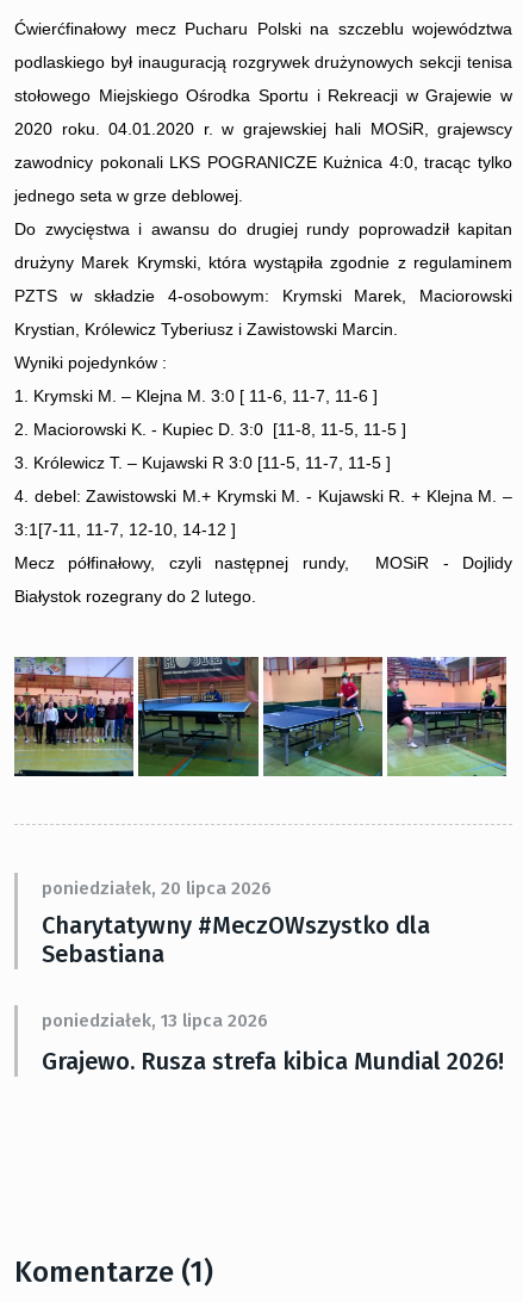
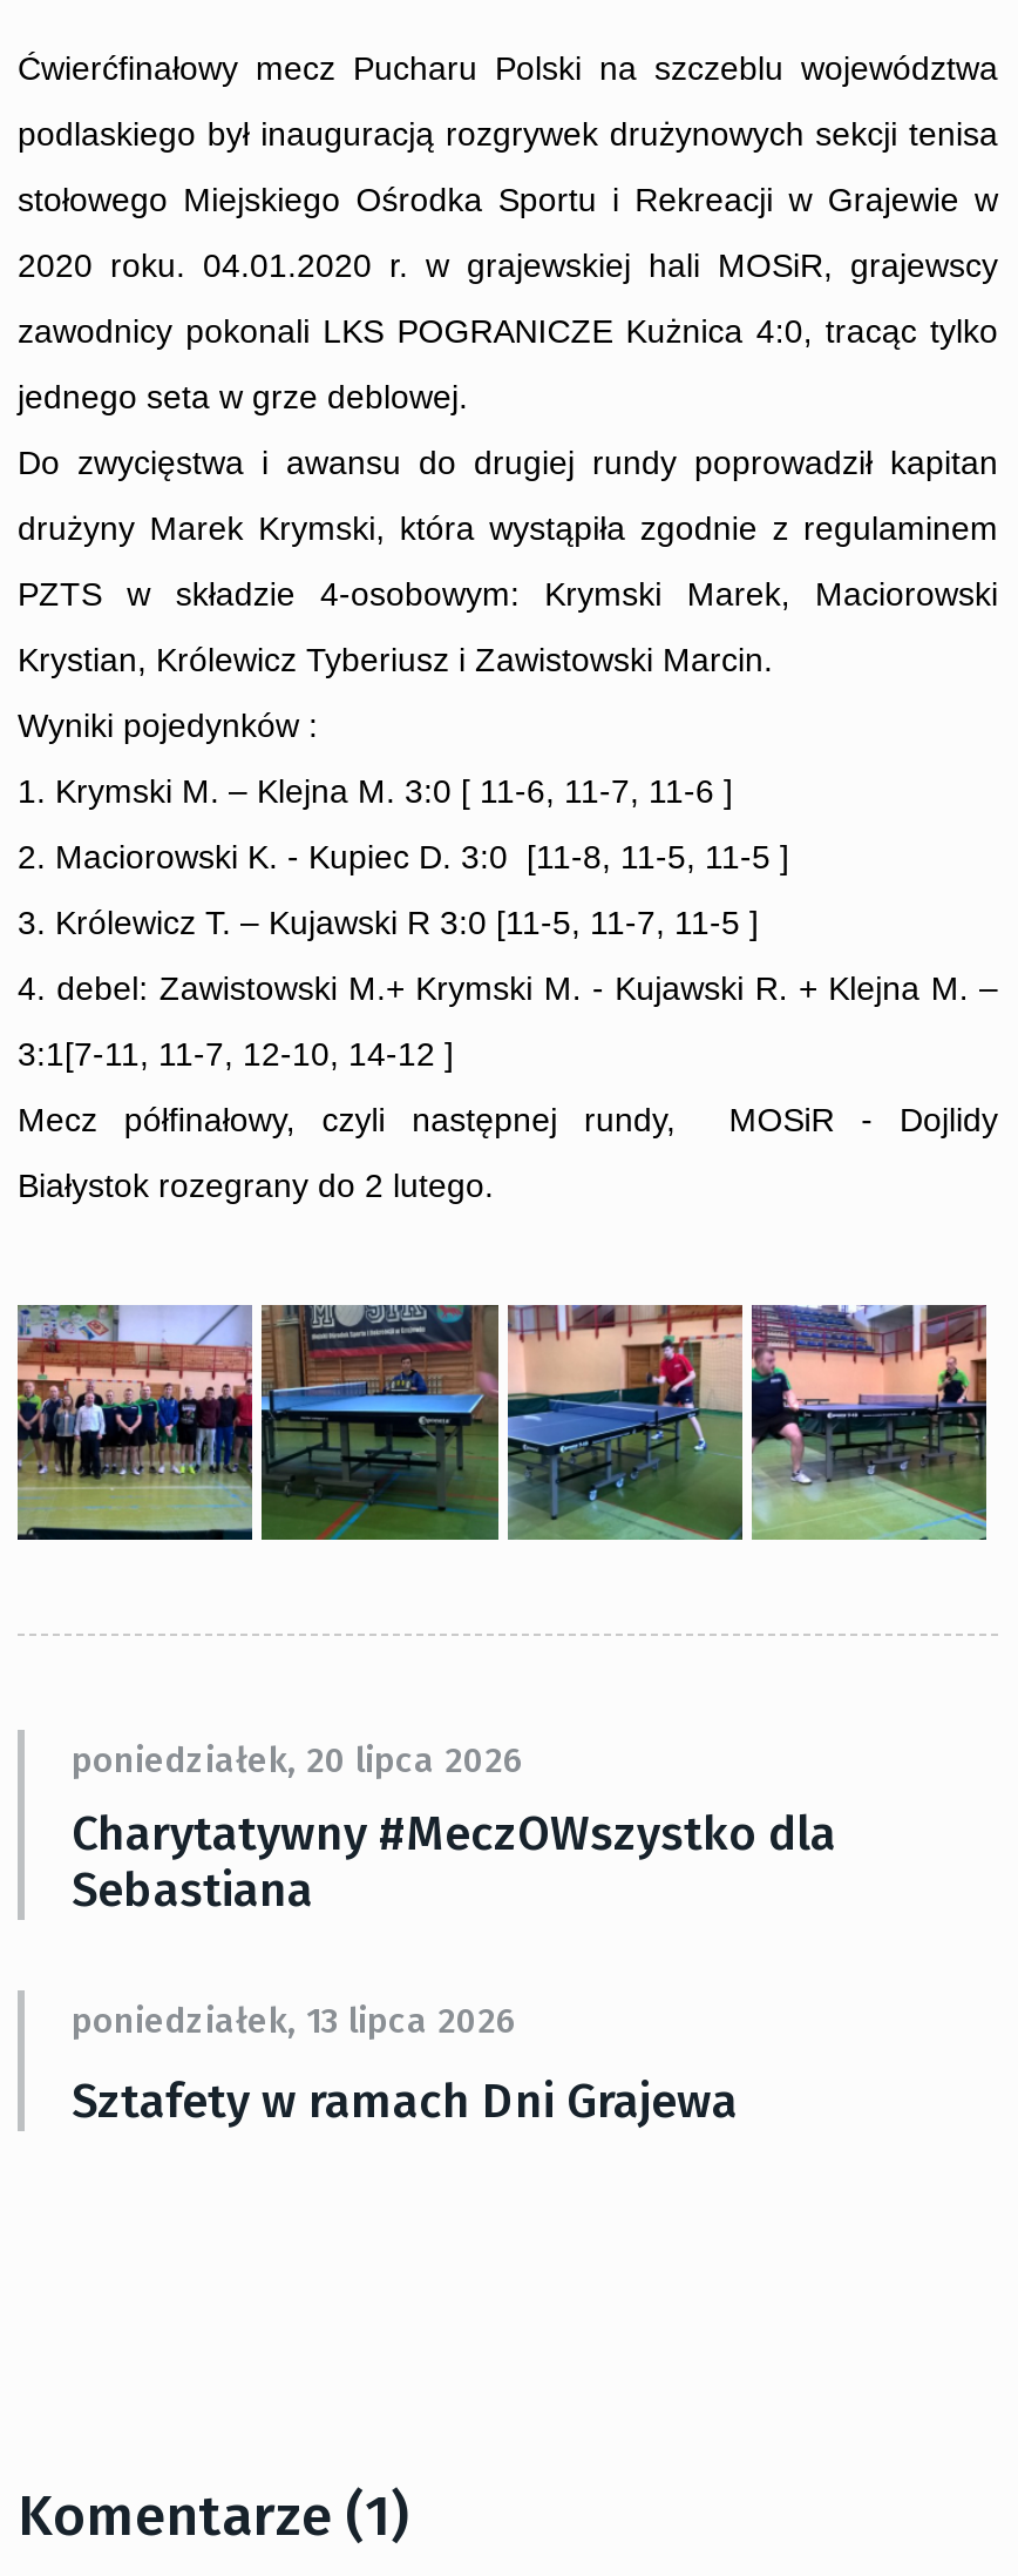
[42,1047,504,1076] Grajewo. Rusza strefa kibica Mundial 2026! -> [72,2073,738,2129] Sztafety w ramach Dni Grajewa

